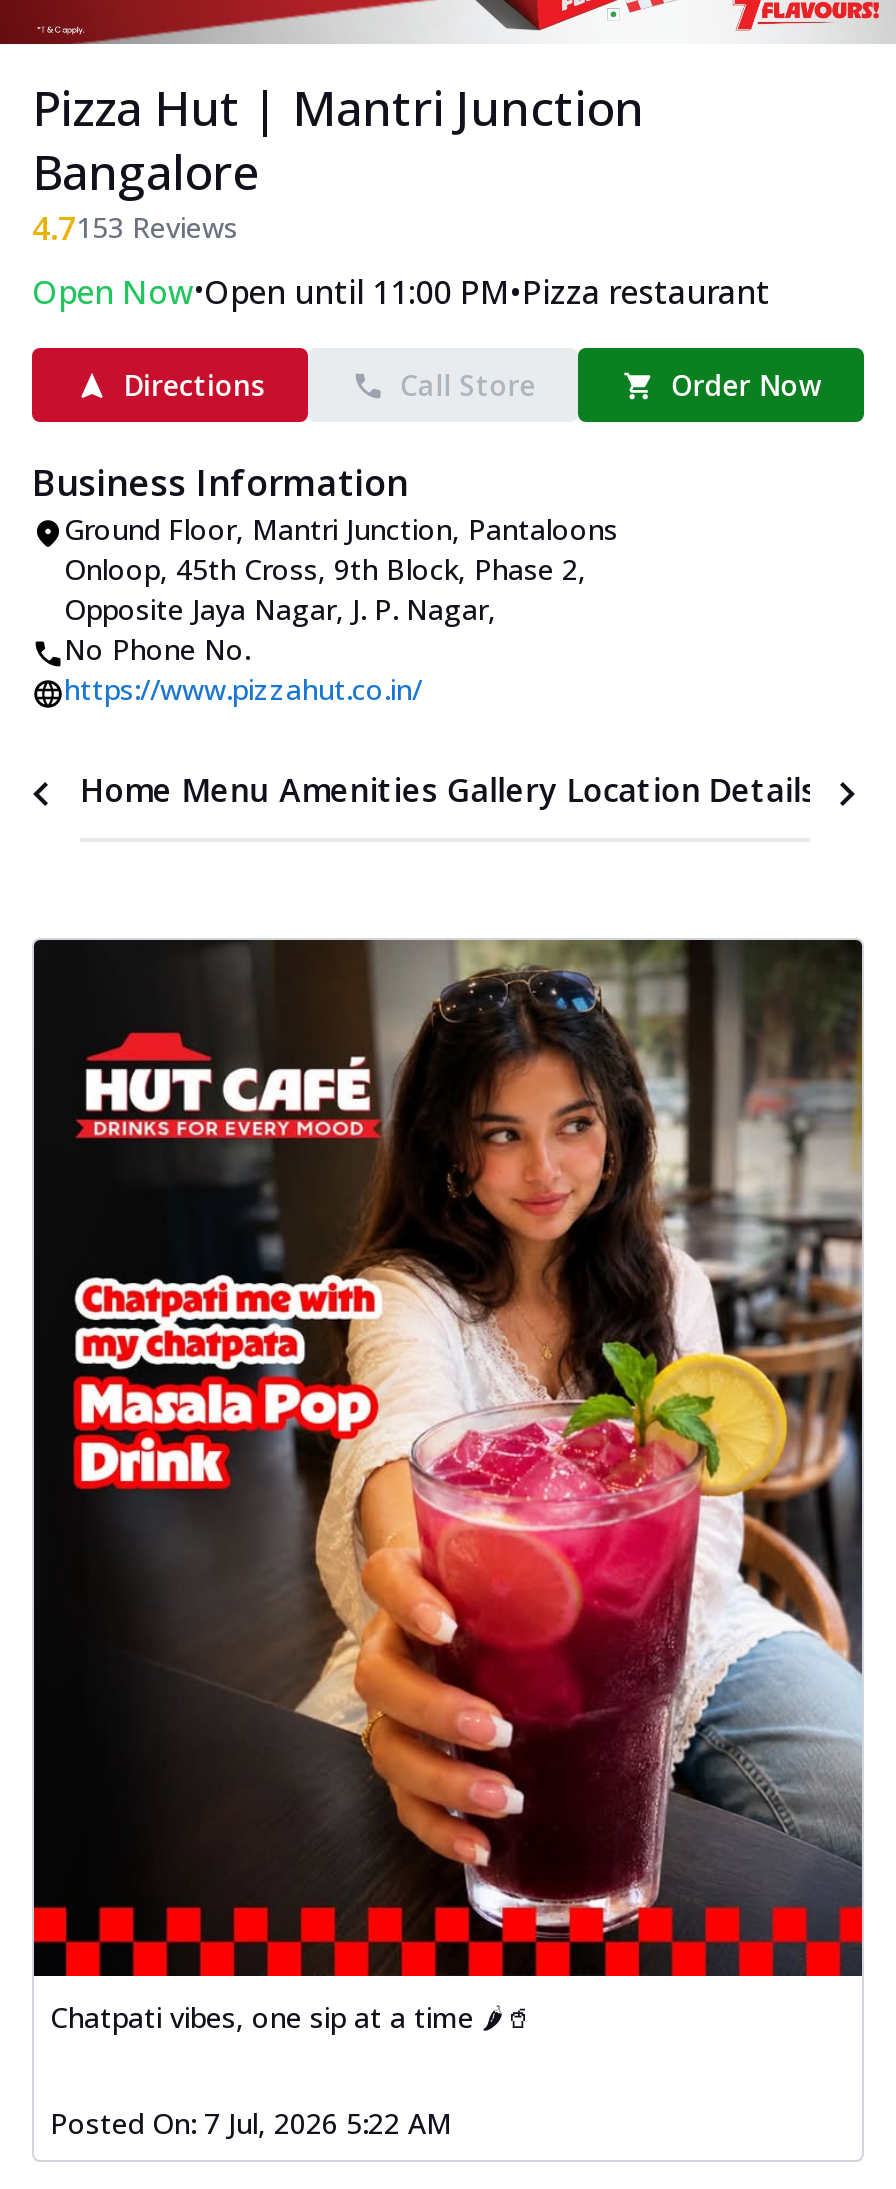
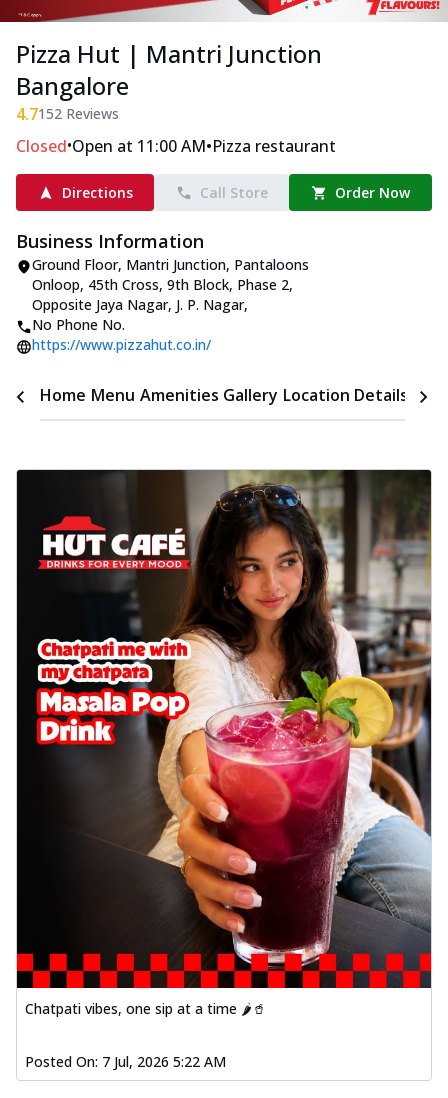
[32,207,770,315] 4.7153 Reviews | Open Now•Open until 11:00 PM•Pizza restaurant -> [16,103,336,157] 4.7152 Reviews | Closed•Open at 11:00 AM•Pizza restaurant

